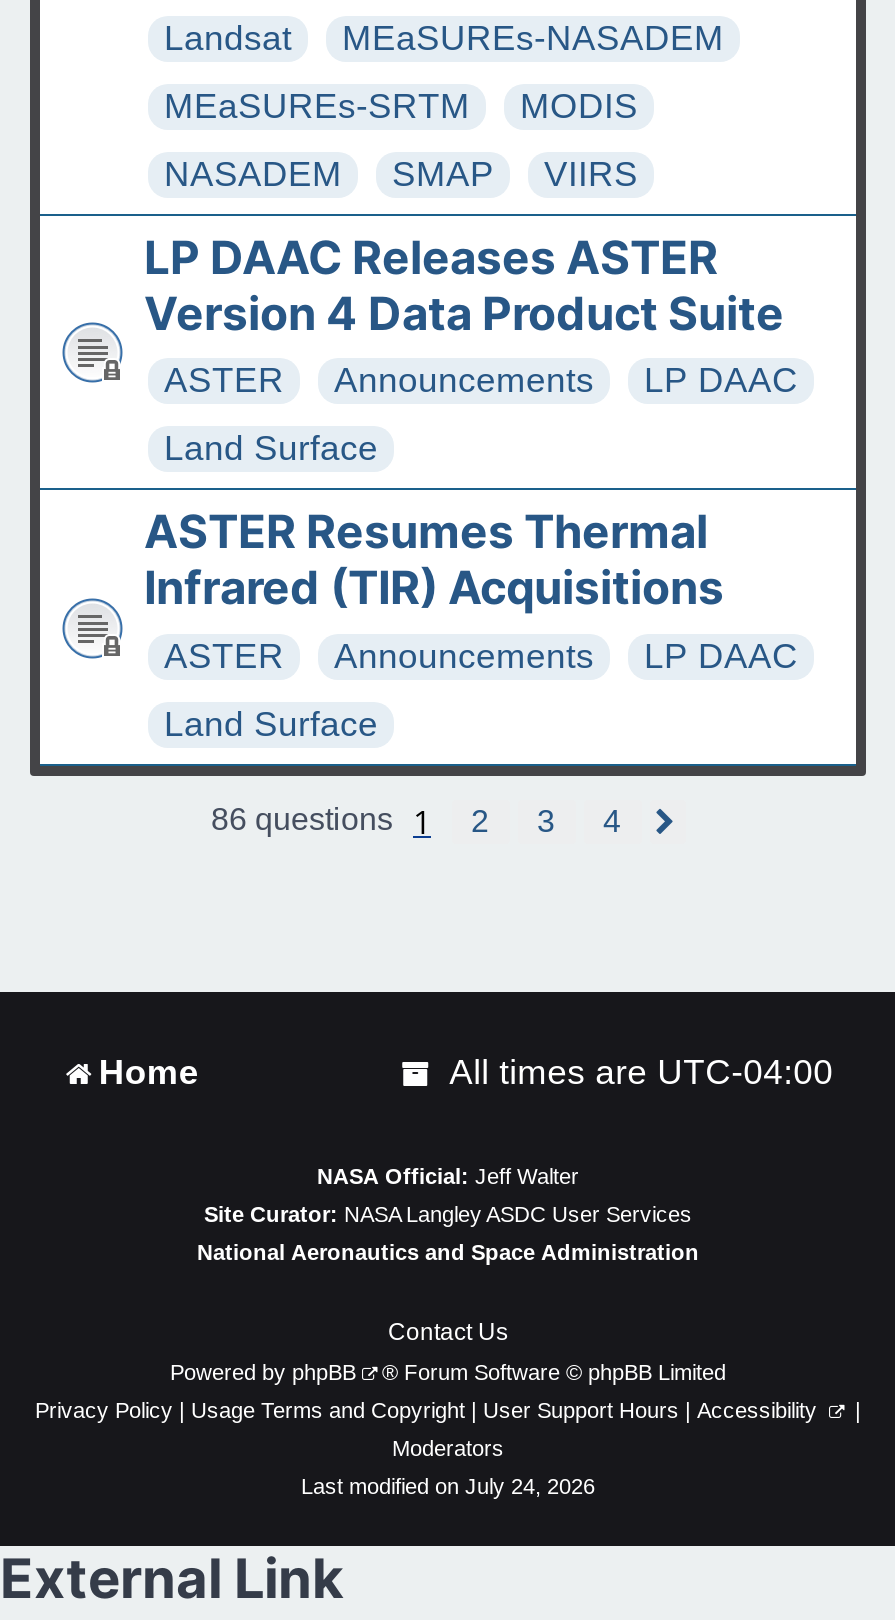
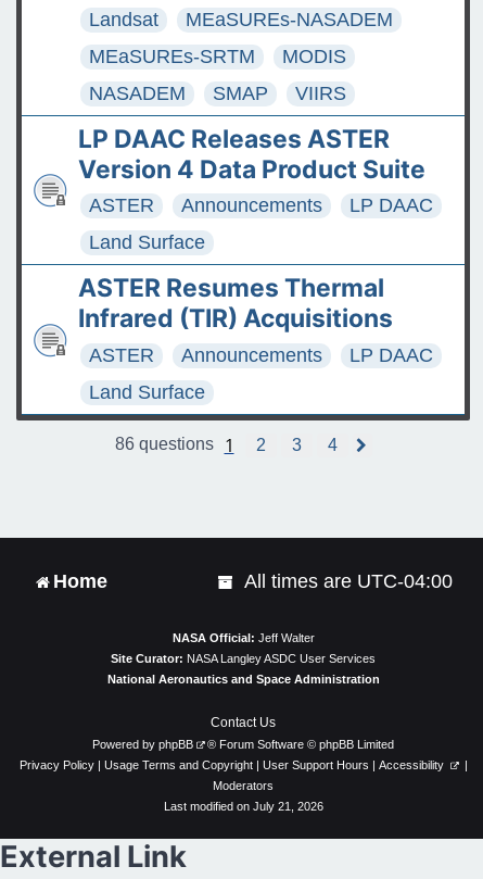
[301,1474,595,1498] Last modified on July 24, 2026 -> [163,799,323,813] Last modified on July 21, 2026

